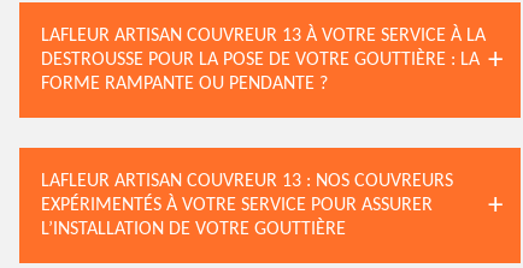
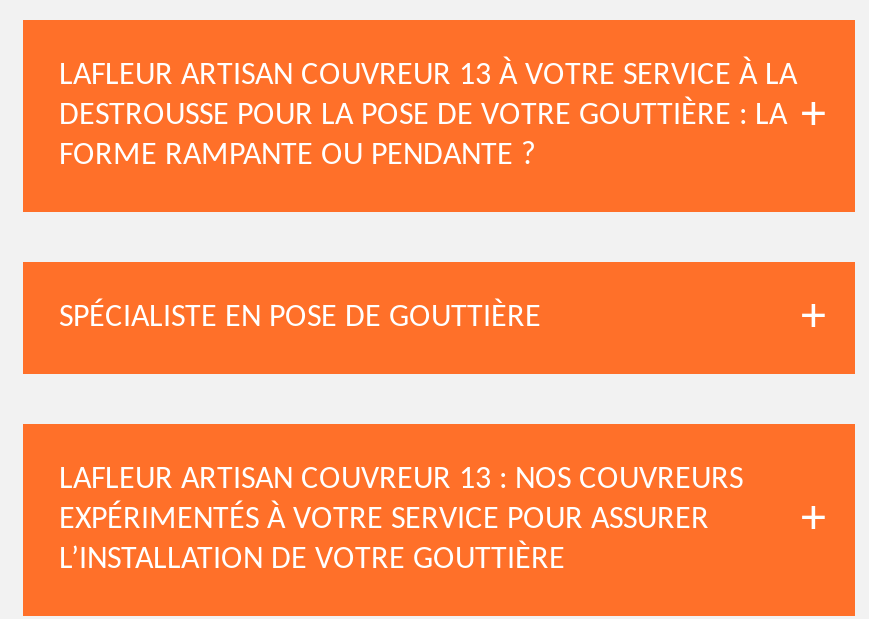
none -> [59,302,541,334] SPÉCIALISTE EN POSE DE GOUTTIÈRE

